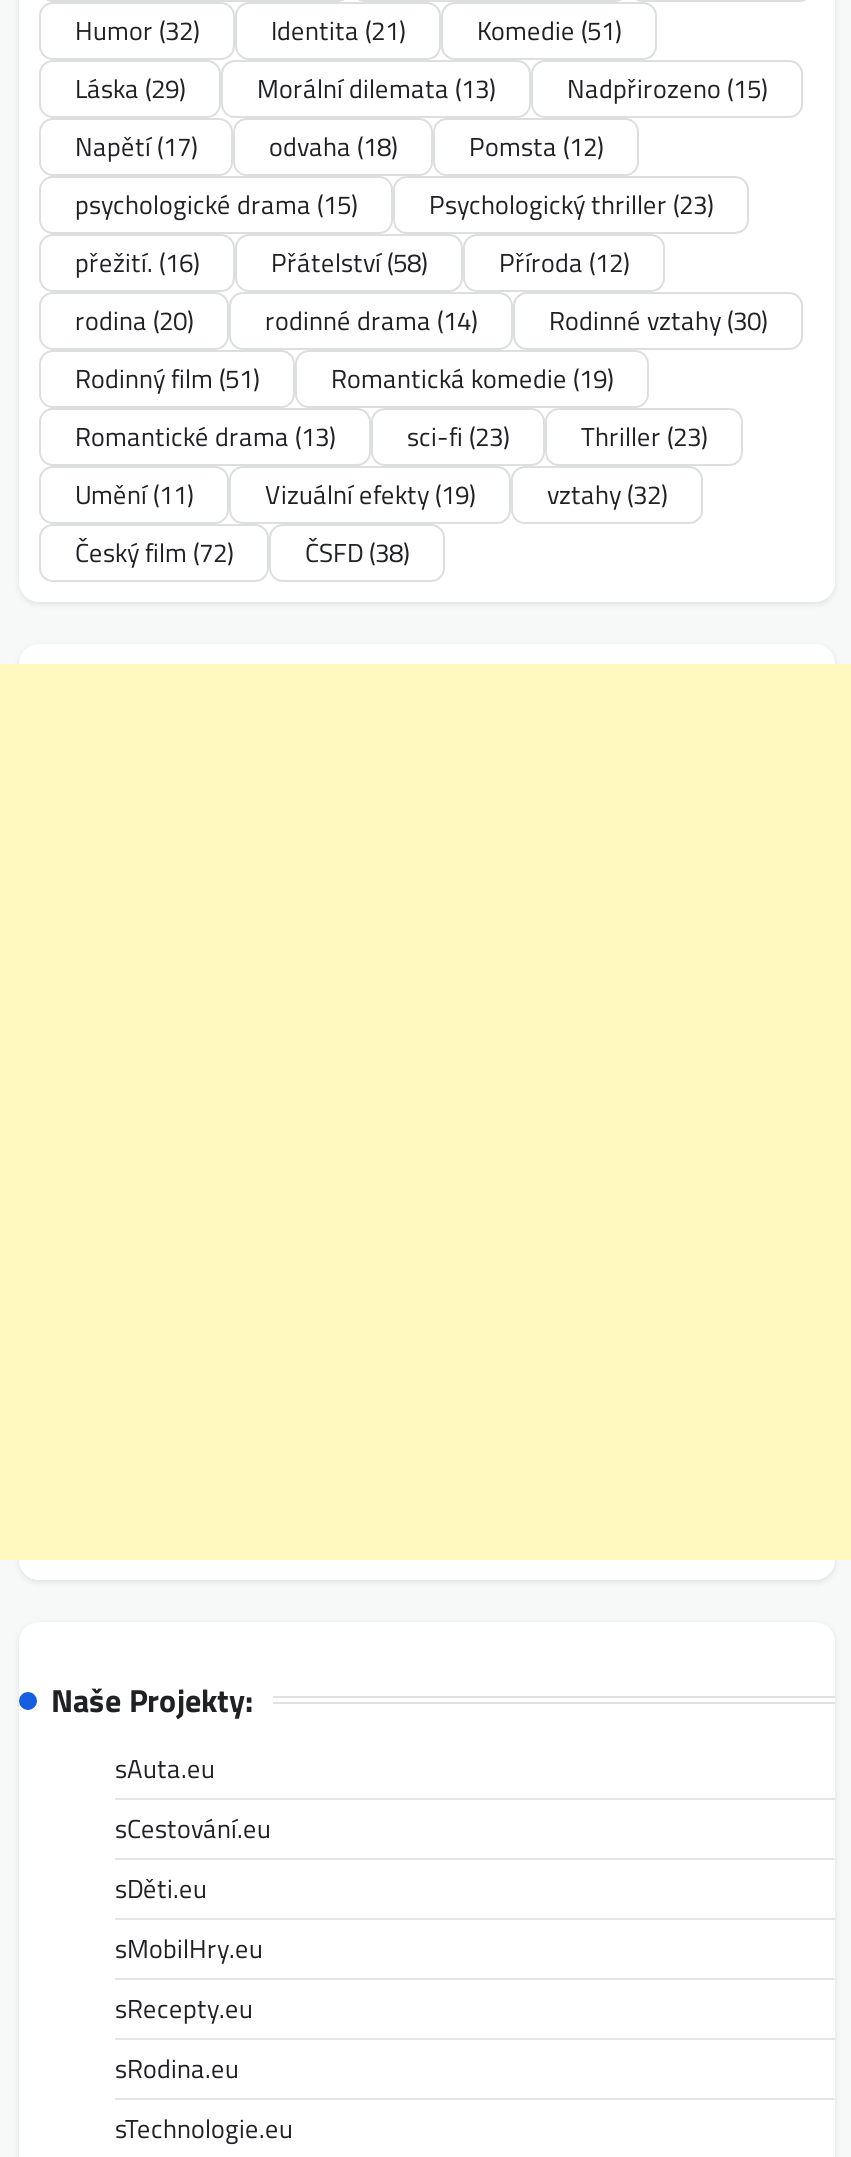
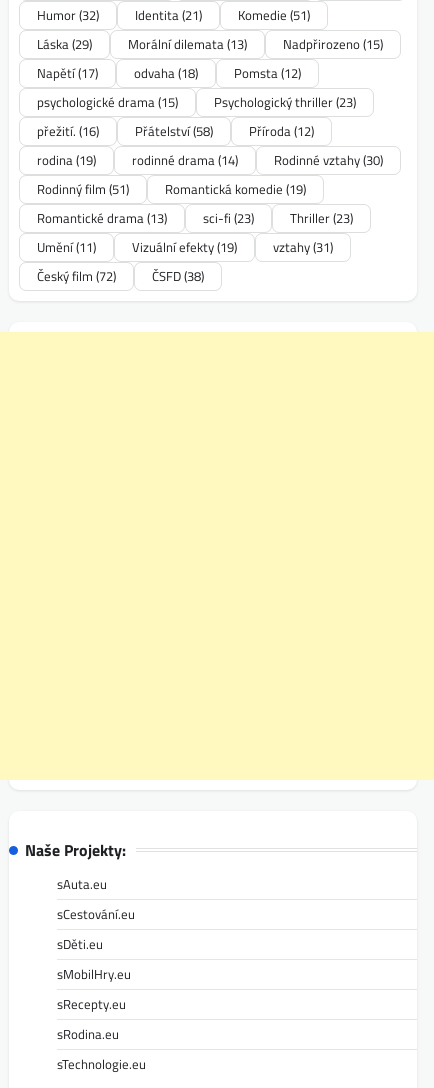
[75,300,767,340] rodina (20) rodinné drama (14) Rodinné vztahy (30) -> [37,150,383,170] rodina (19) rodinné drama (14) Rodinné vztahy (30)
[75,474,667,514] Umění(11) Vizuální efekty (19) vztahy (32) -> [37,237,333,257] Umění(11) Vizuální efekty (19) vztahy (31)

